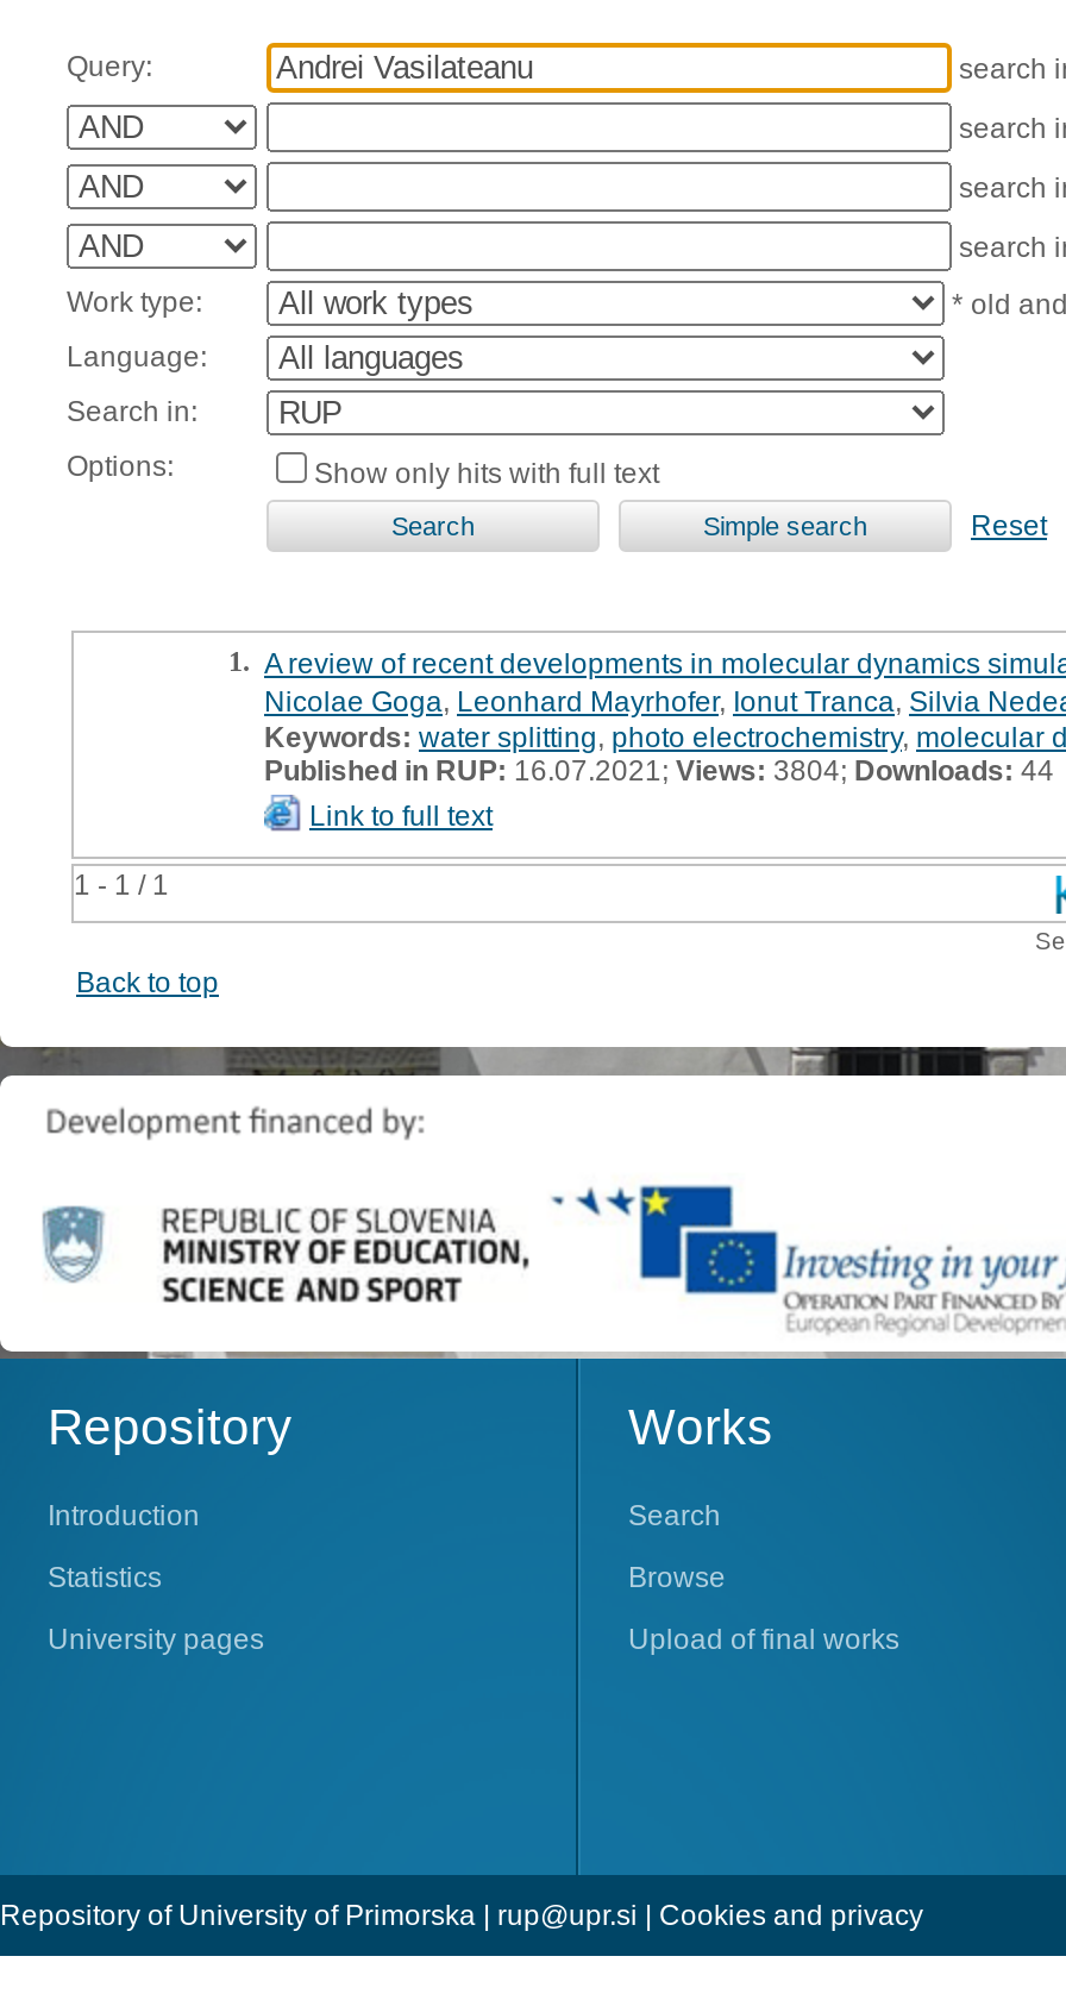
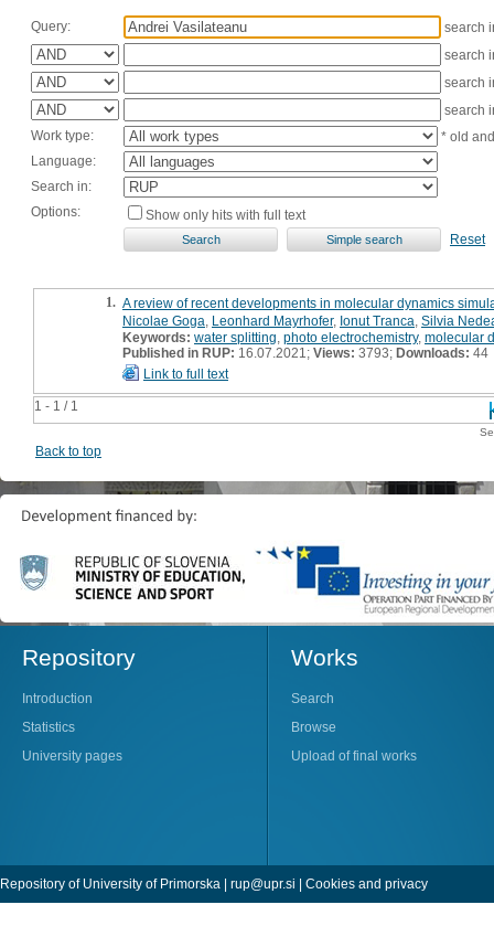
[264,753,1054,786] Published in RUP:16.07.2021;Views:3804;Downloads:44 -> [122,345,488,360] Published in RUP:16.07.2021;Views:3793;Downloads:44

